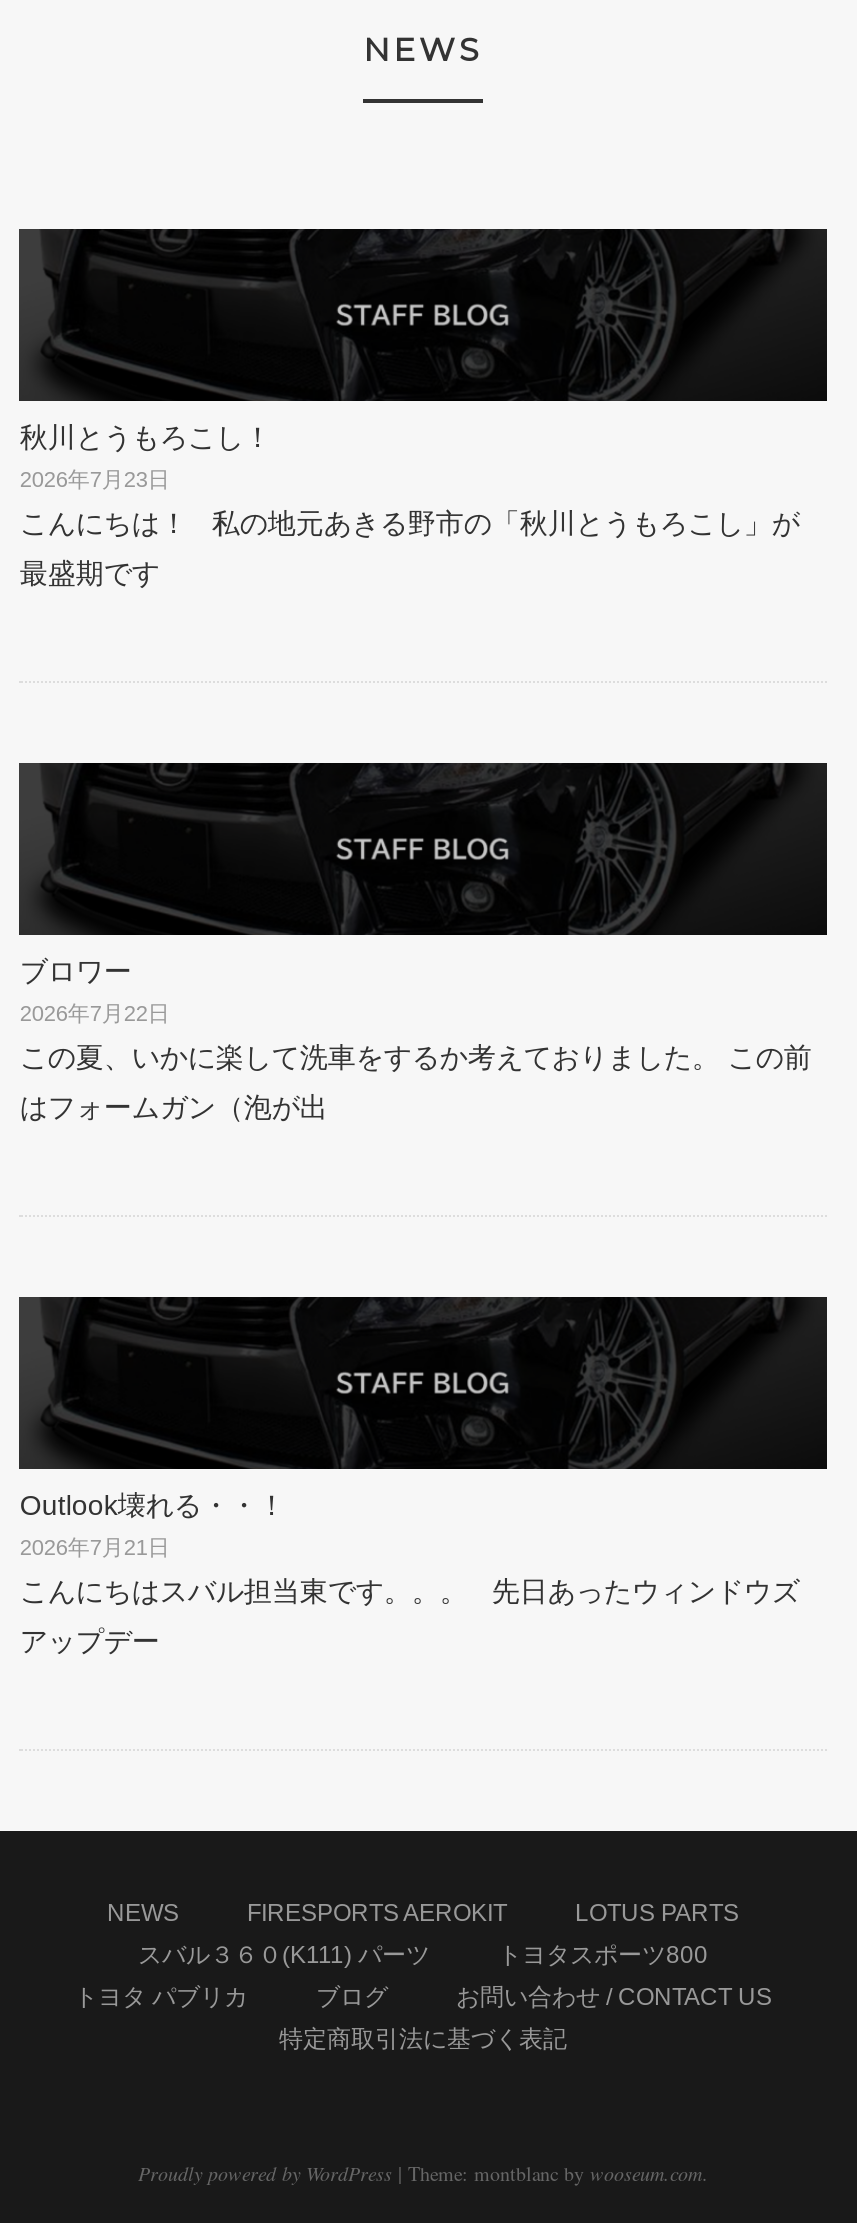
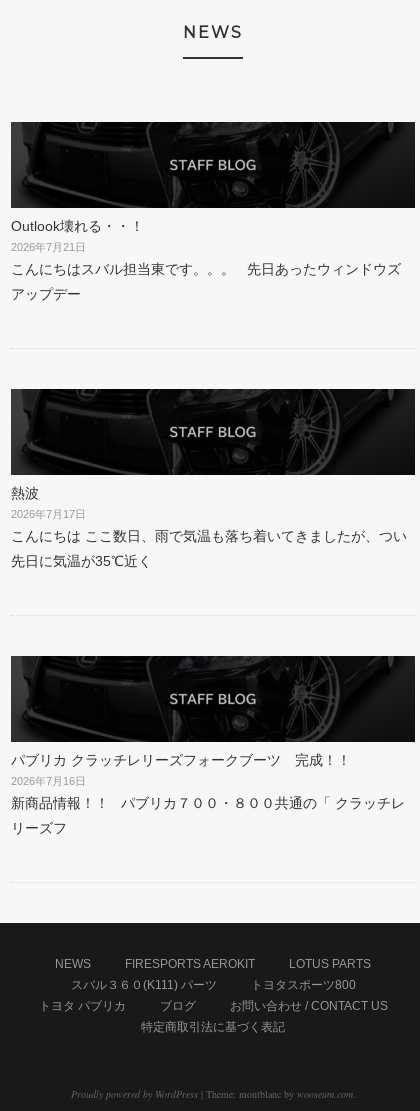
[20,420,800,588] 秋川とうもろこし！ | 2026年7月23日 | こんにちは！ 私の地元あきる野市の「秋川とうもろこし」が | 最盛期です -> none
[20,955,812,1123] ブロワー | 2026年7月22日 | この夏、いかに楽して洗車をするか考えておりました。 この前 | はフォームガン（泡が出 -> none
moved [20,1489,800,1657] -> [11,218,401,302]: Outlook壊れる・・！ | 2026年7月21日 | こんにちはスバル担当東です。。。 先日あったウィンドウズ | アップデー
none -> [11,485,407,569] 熱波 | 2026年7月17日 | こんにちは ここ数日、雨で気温も落ち着いてきましたが、つい | 先日に気温が35℃近く
none -> [11,752,405,836] パブリカ クラッチレリーズフォークブーツ 完成！！ | 2026年7月16日 | 新商品情報！！ パブリカ７００・８００共通の「 クラッチレ | リーズフ

